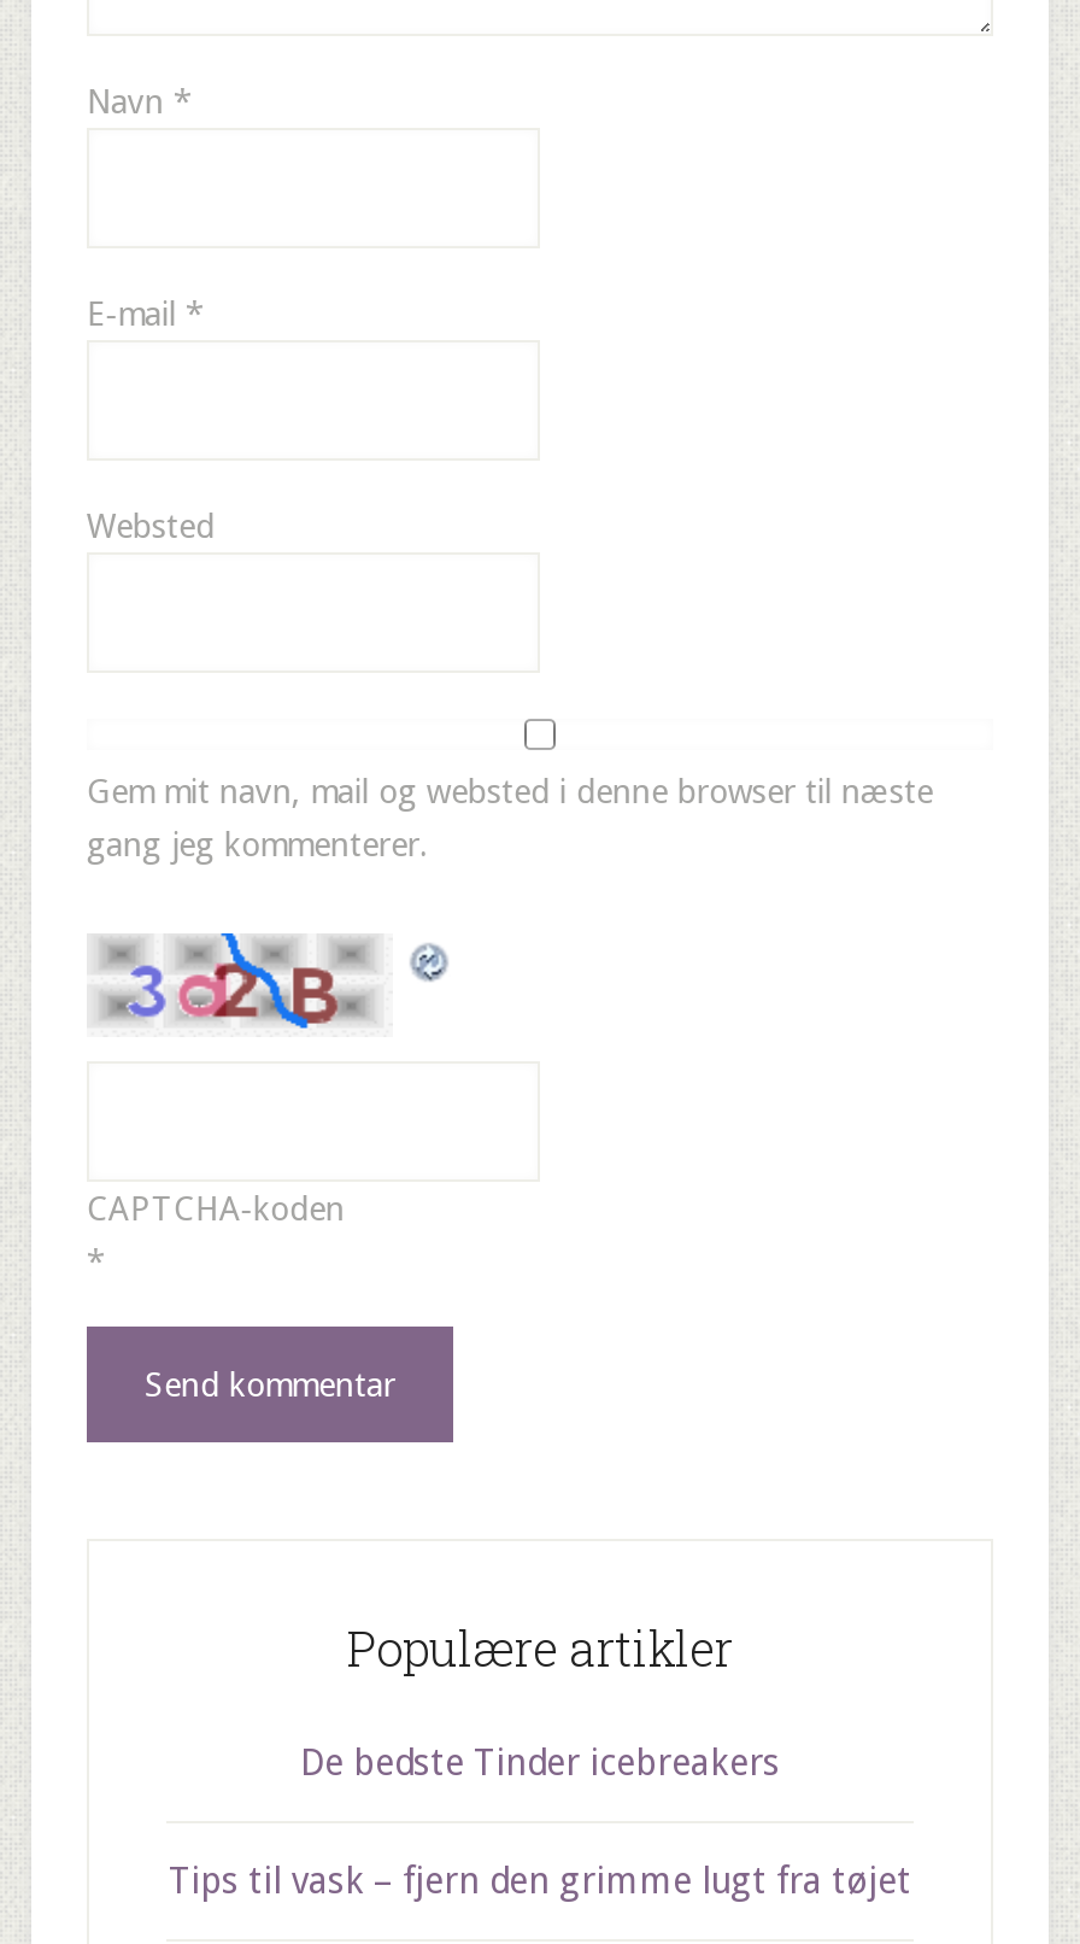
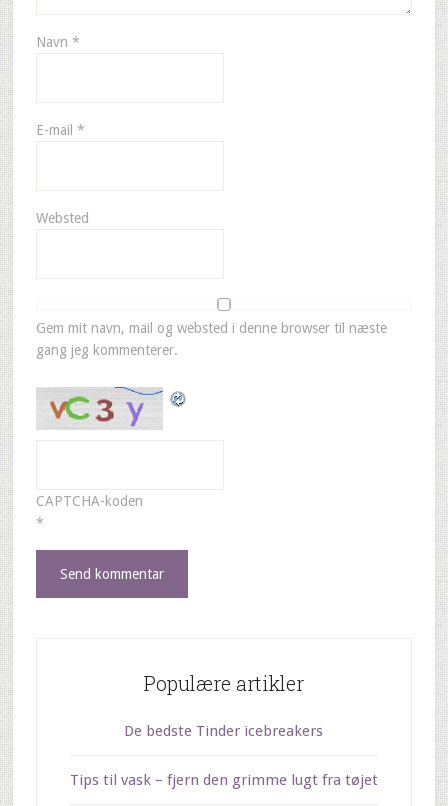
[101,931,391,1032] [image] -> [43,386,164,429] [image]

